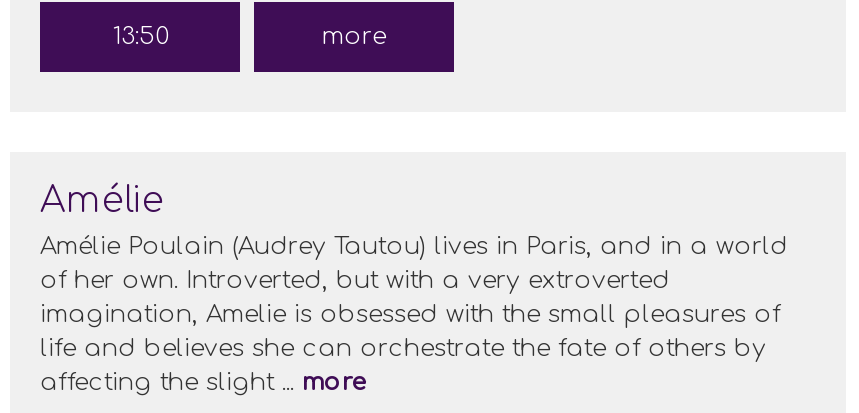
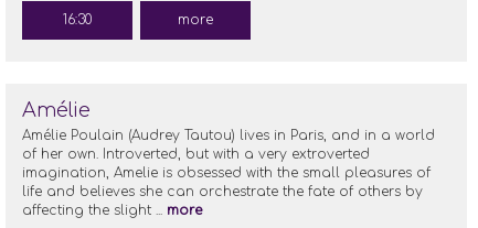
[113,22,167,50] 13:50 -> [63,12,92,28] 16:30

